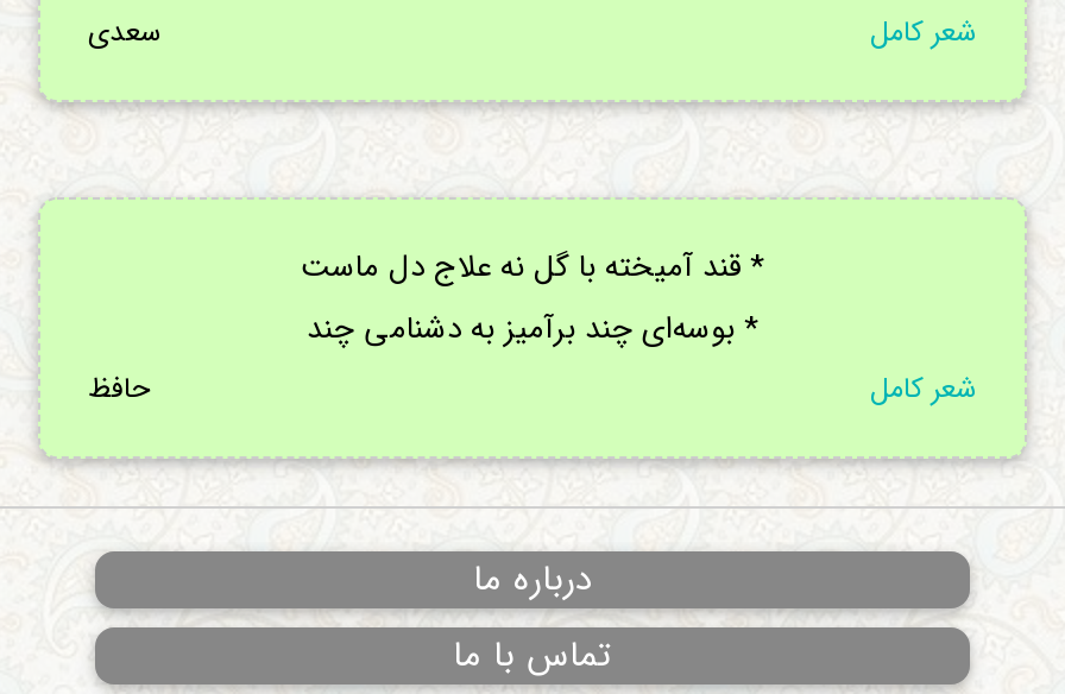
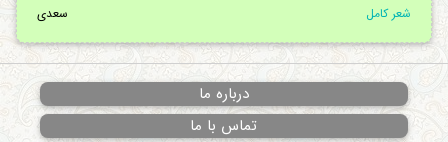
[88,242,977,411] * قند آمیخته با گل نه علاج دل ماست | * بوسه‌ای چند برآمیز به دشنامی چند | شعر کامل | حافظ -> none

